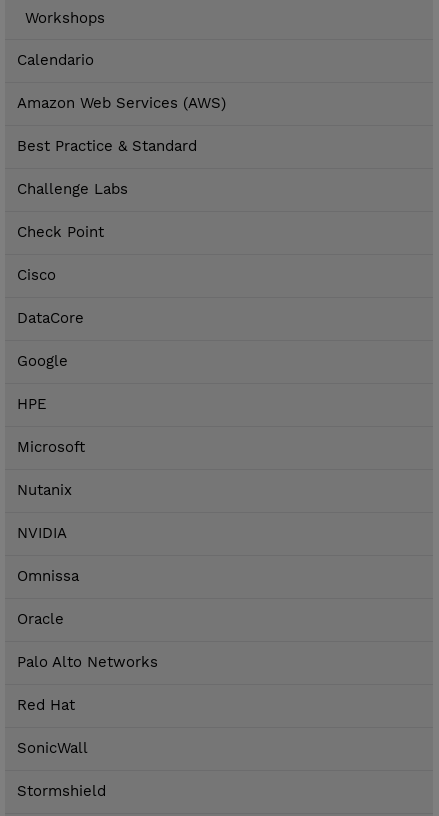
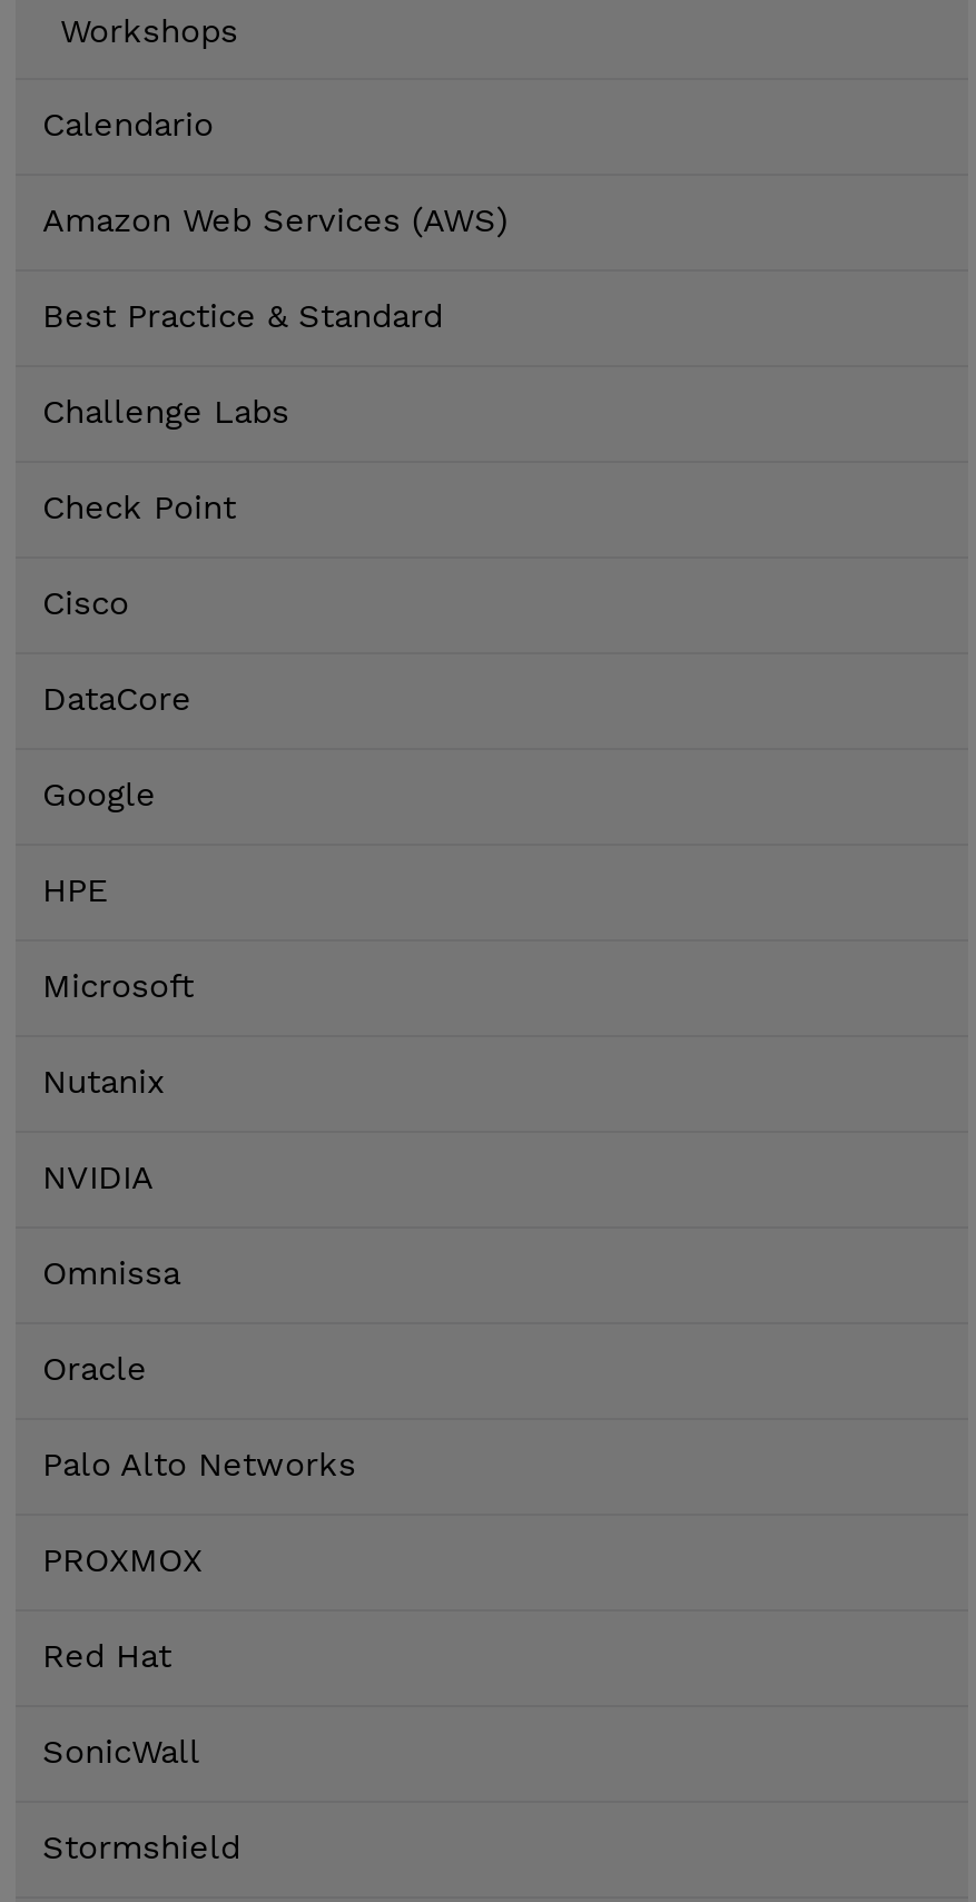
none -> [42,1541,203,1581] PROXMOX

